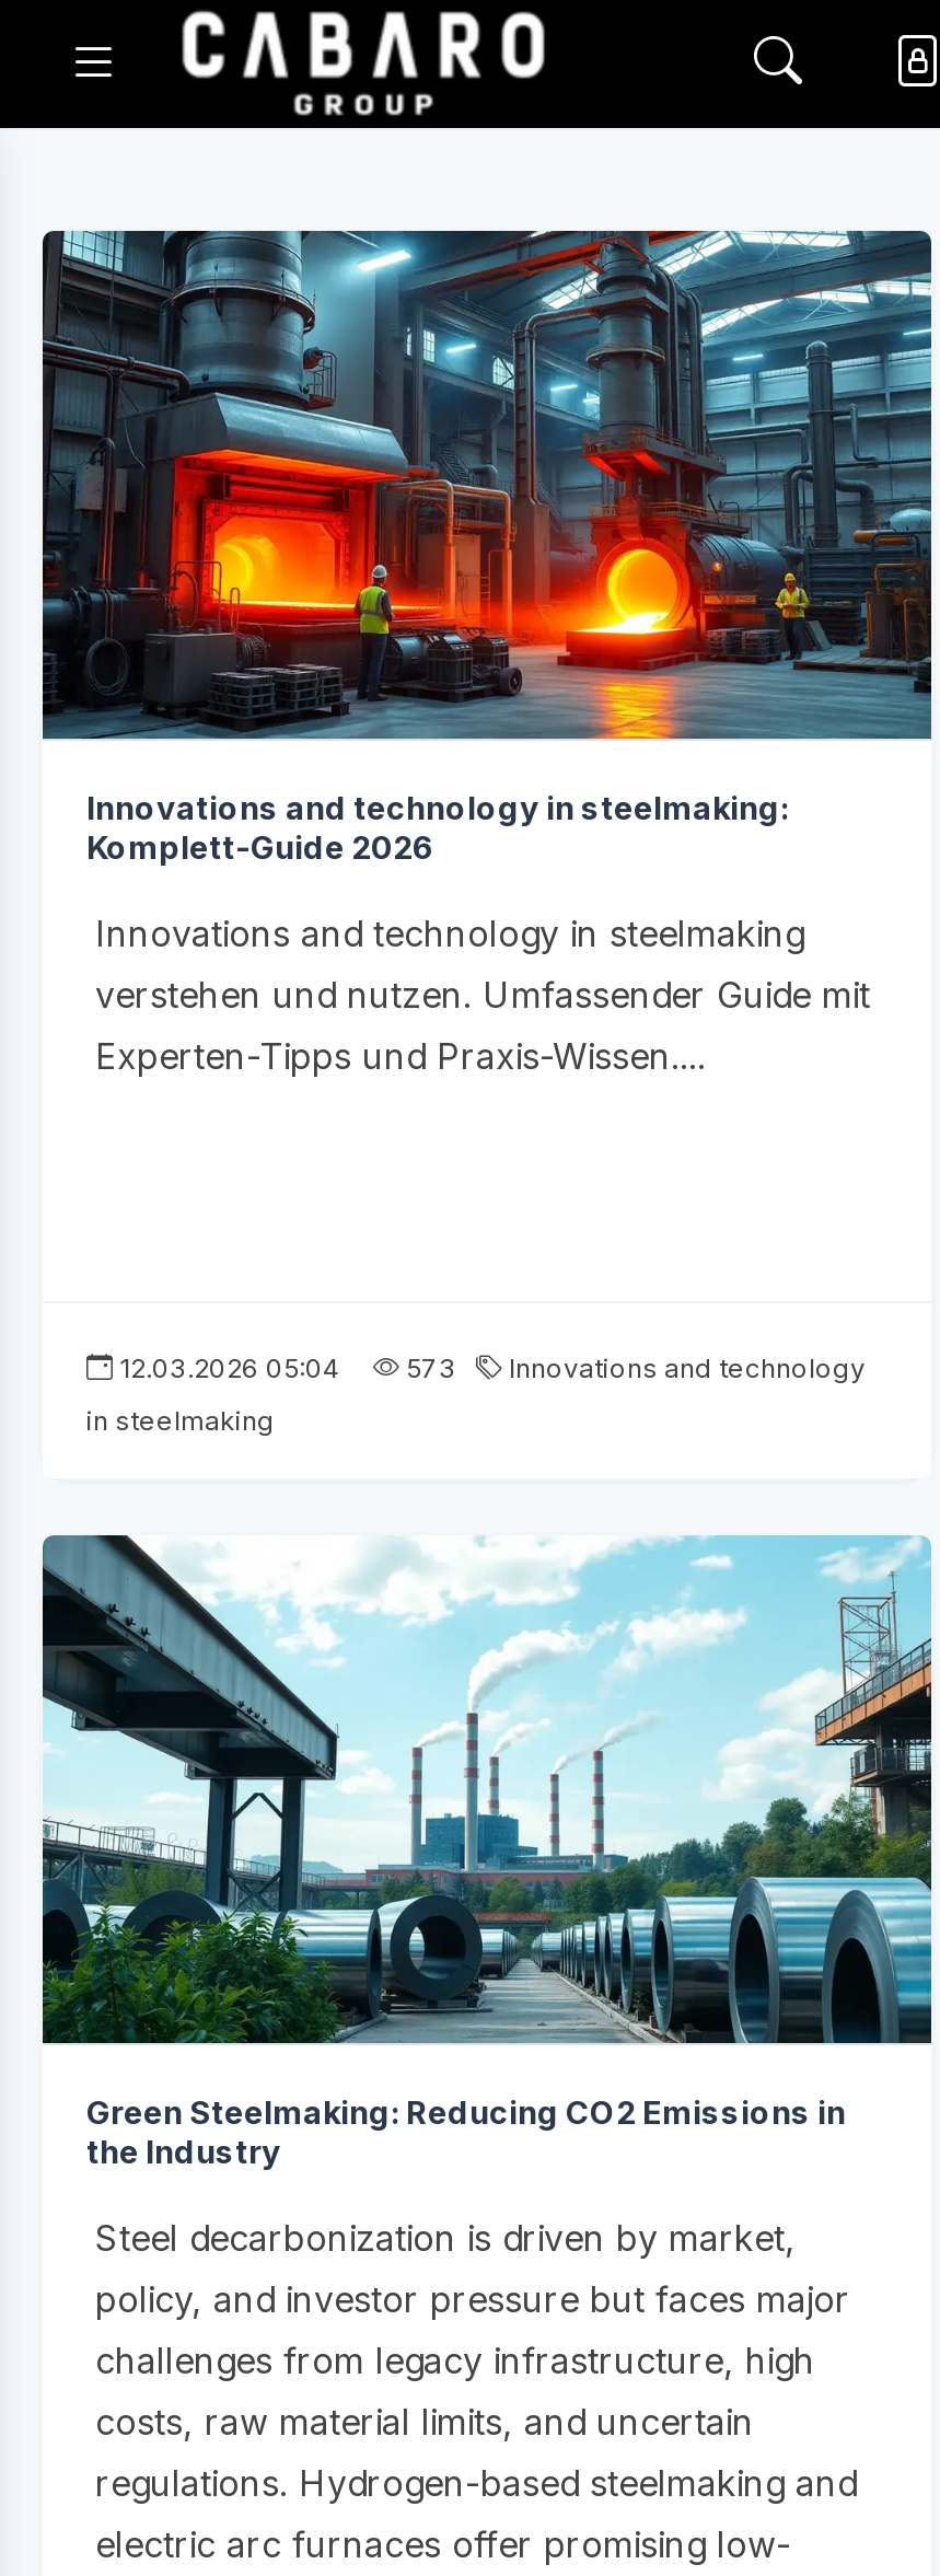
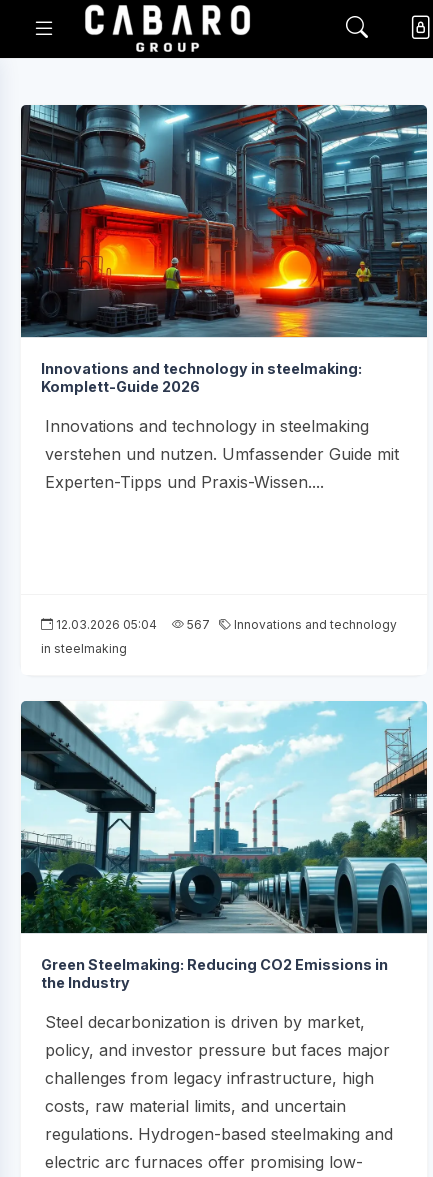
[113,1351,866,1384] 12.03.2026 05:04 573 Innovations and technology -> [53,617,397,632] 12.03.2026 05:04 567 Innovations and technology

